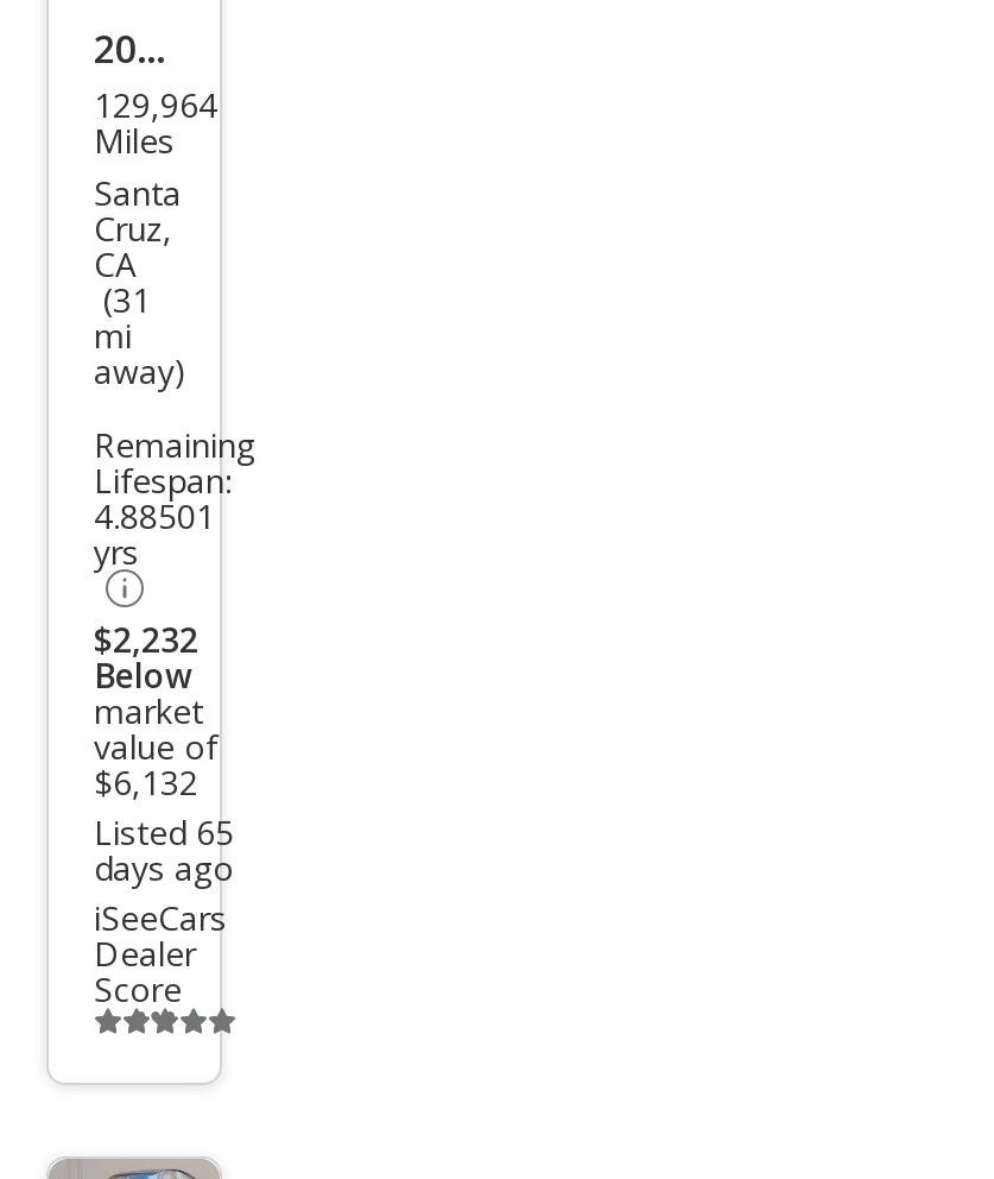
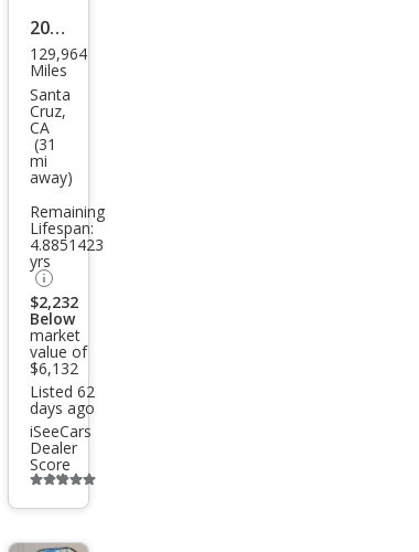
[94,493,215,538] 4.88501 -> [30,233,104,254] 4.8851423
[94,810,234,855] Listed 65 -> [30,381,95,402] Listed 62

